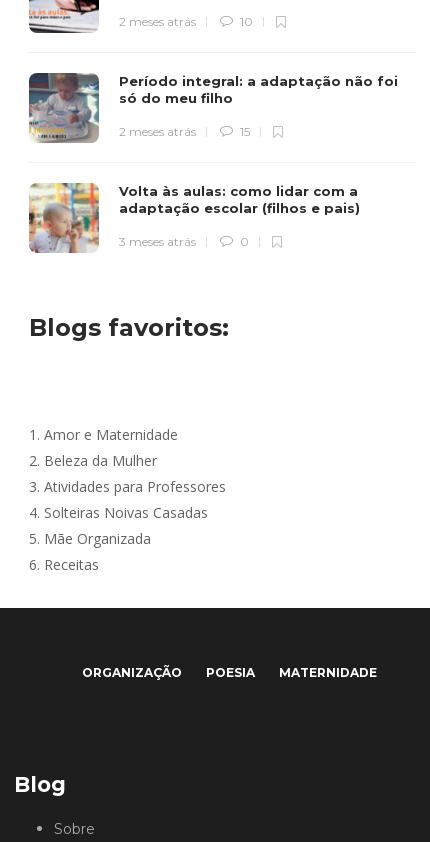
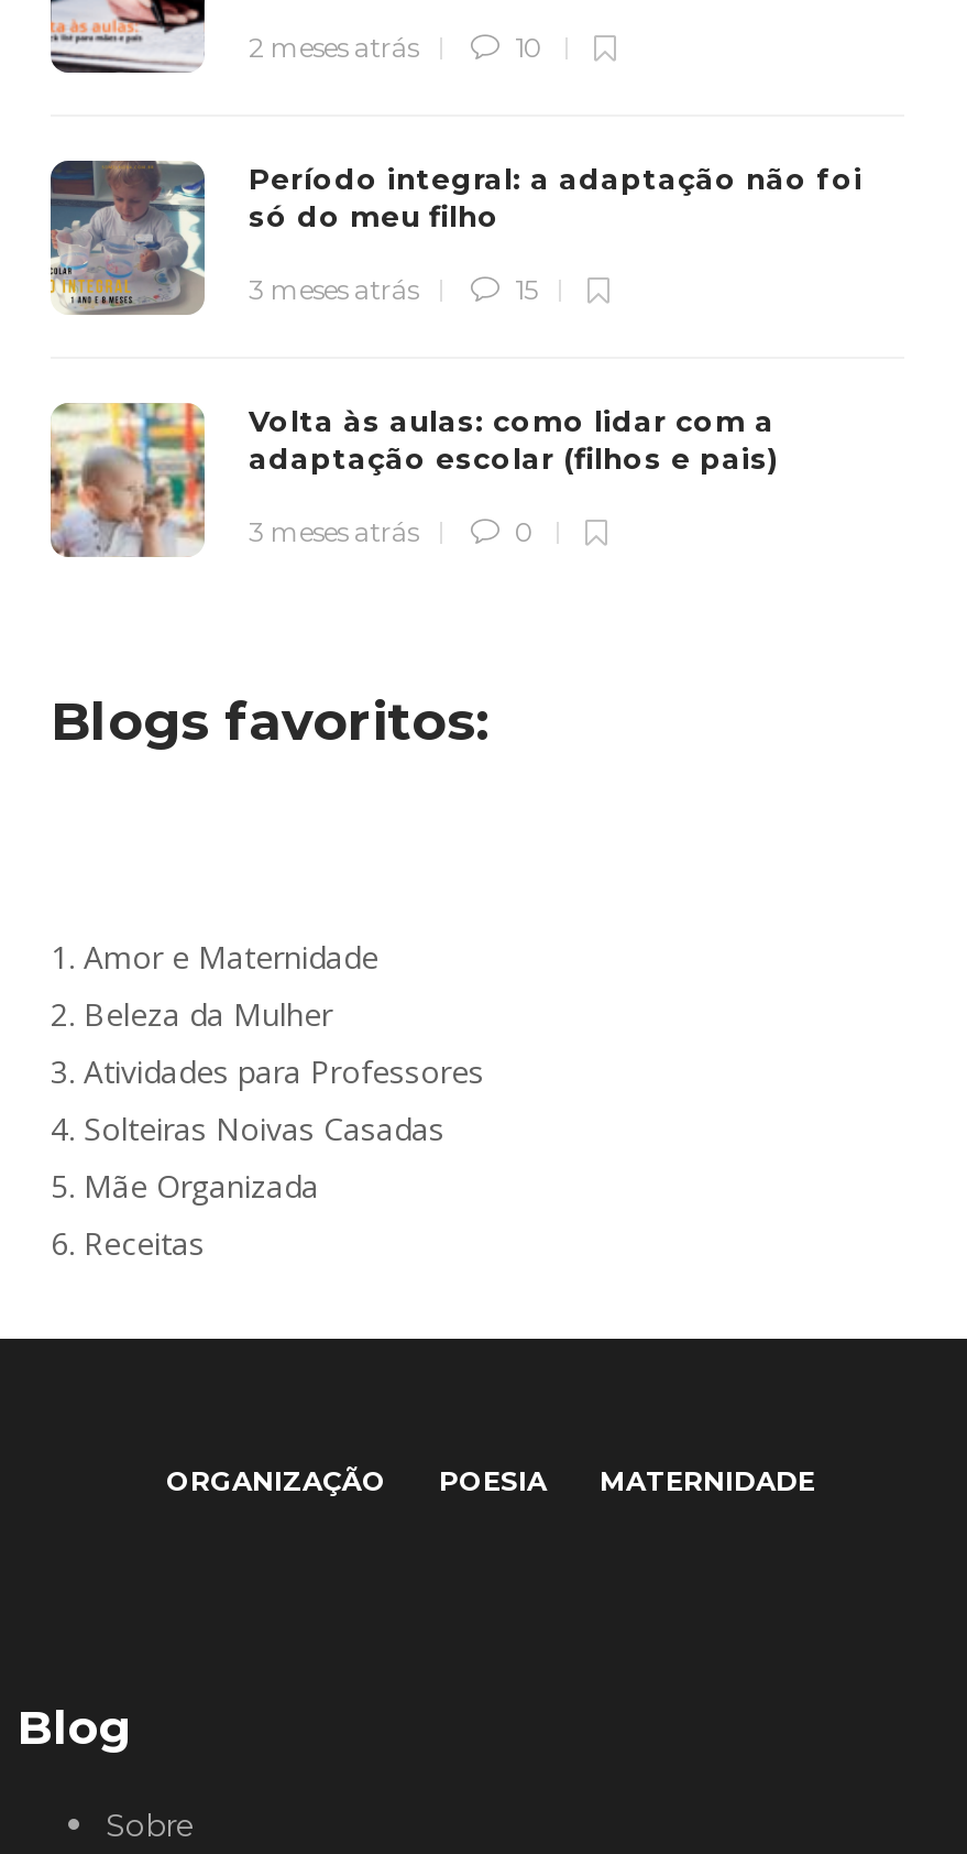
[119,124,196,139] 2 meses atrás -> [249,274,418,307] 3 meses atrás

